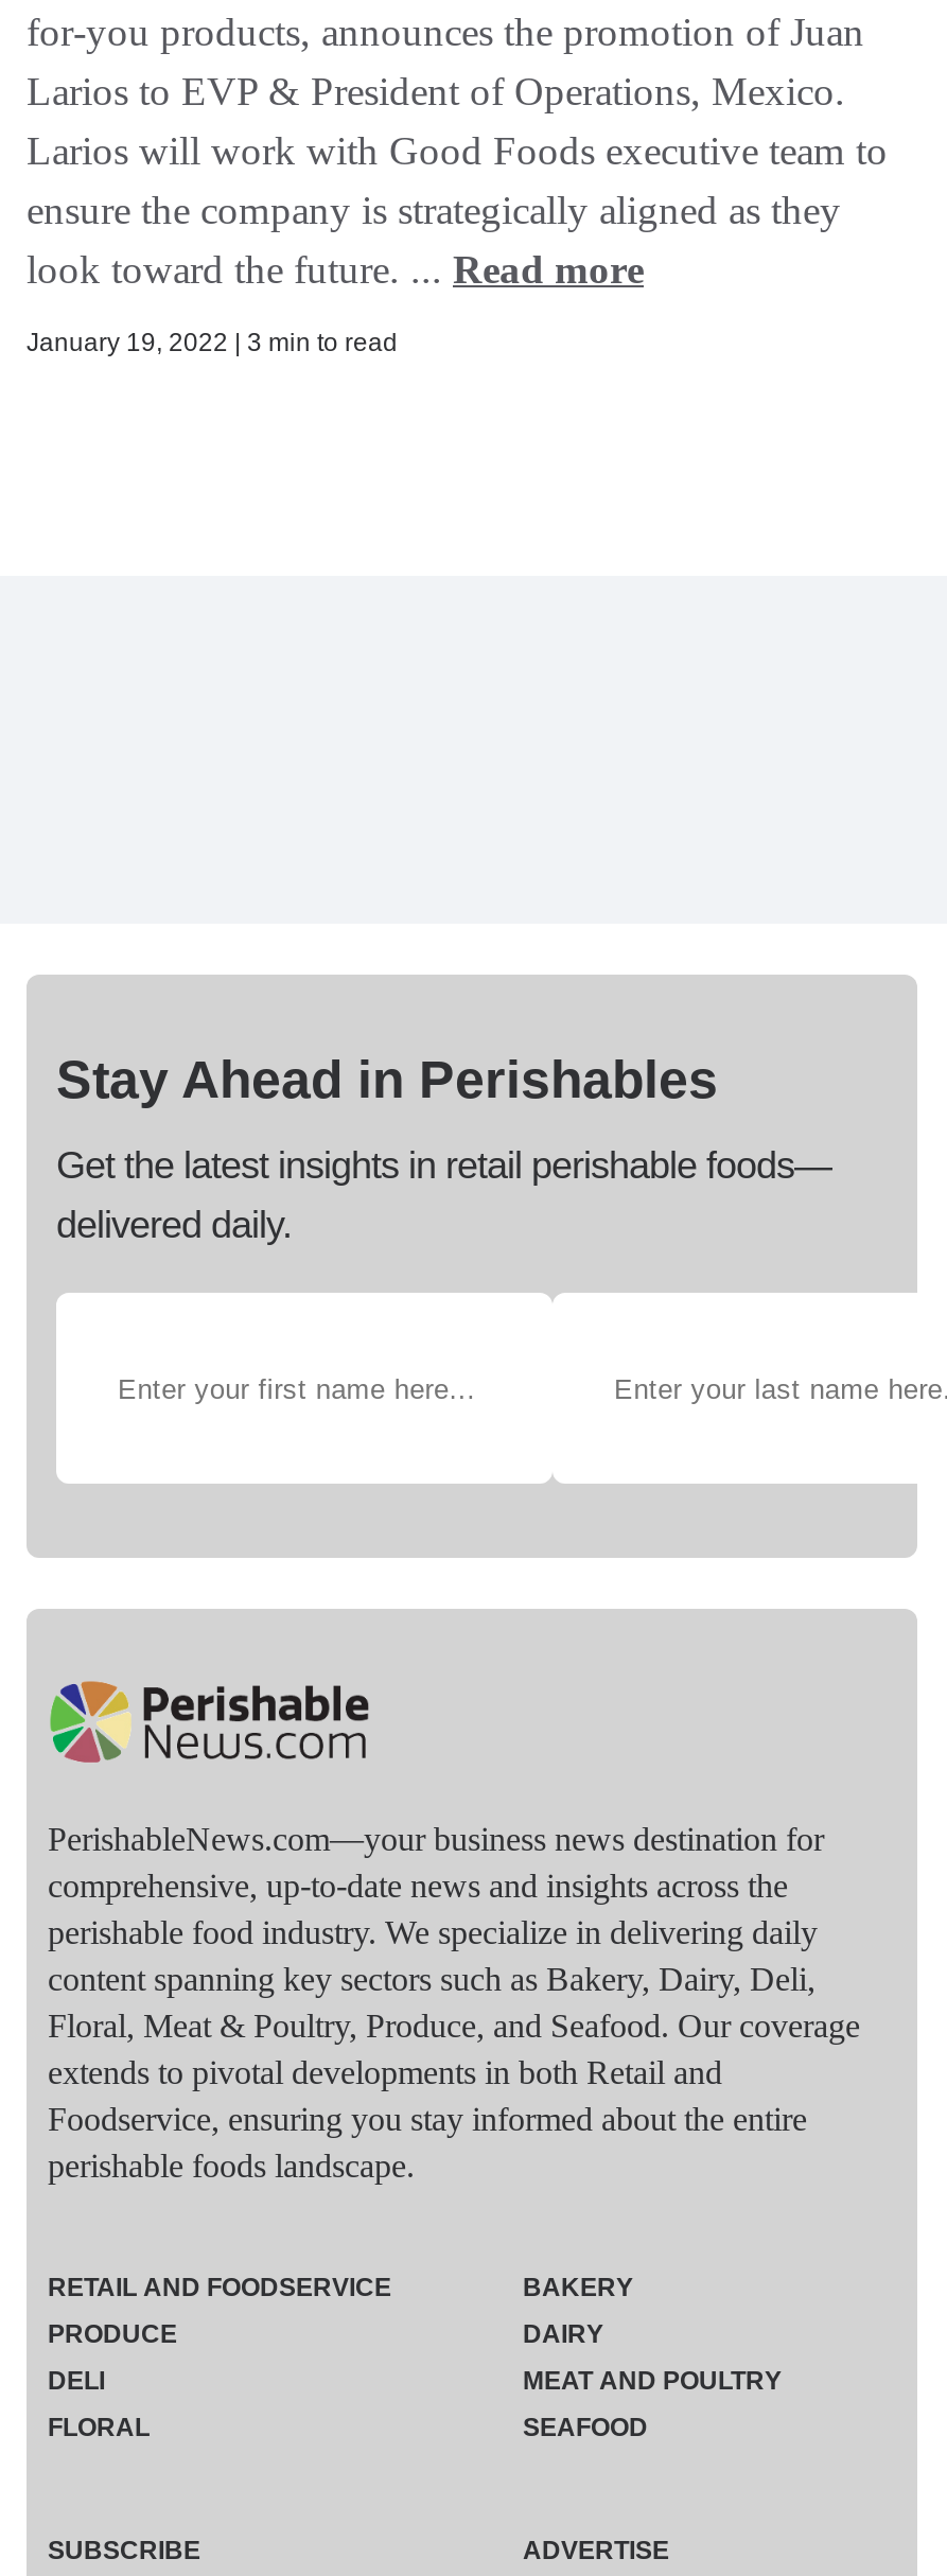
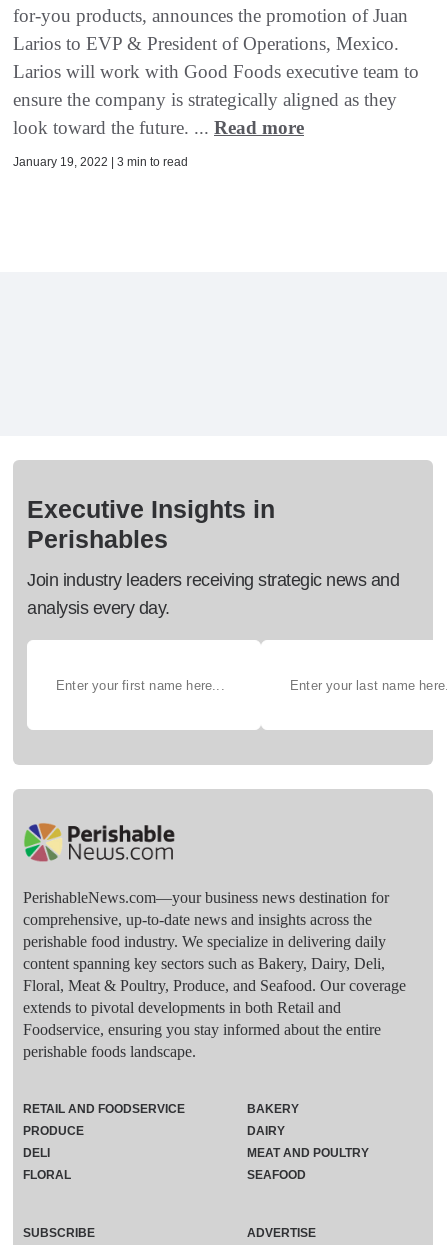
[56,1049,718,1109] Stay Ahead in Perishables -> [27,495,275,553] Executive Insights in | Perishables
[56,1145,831,1247] Get the latest insights in retail perishable foods— | delivered daily. -> [27,570,399,618] Join industry leaders receiving strategic news and | analysis every day.

